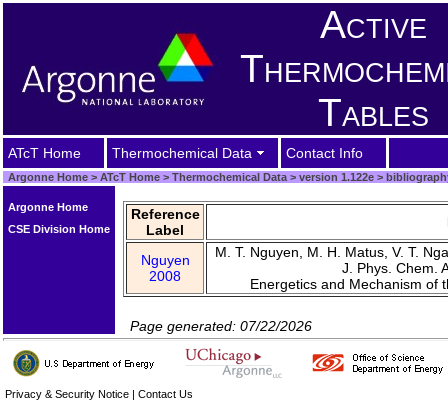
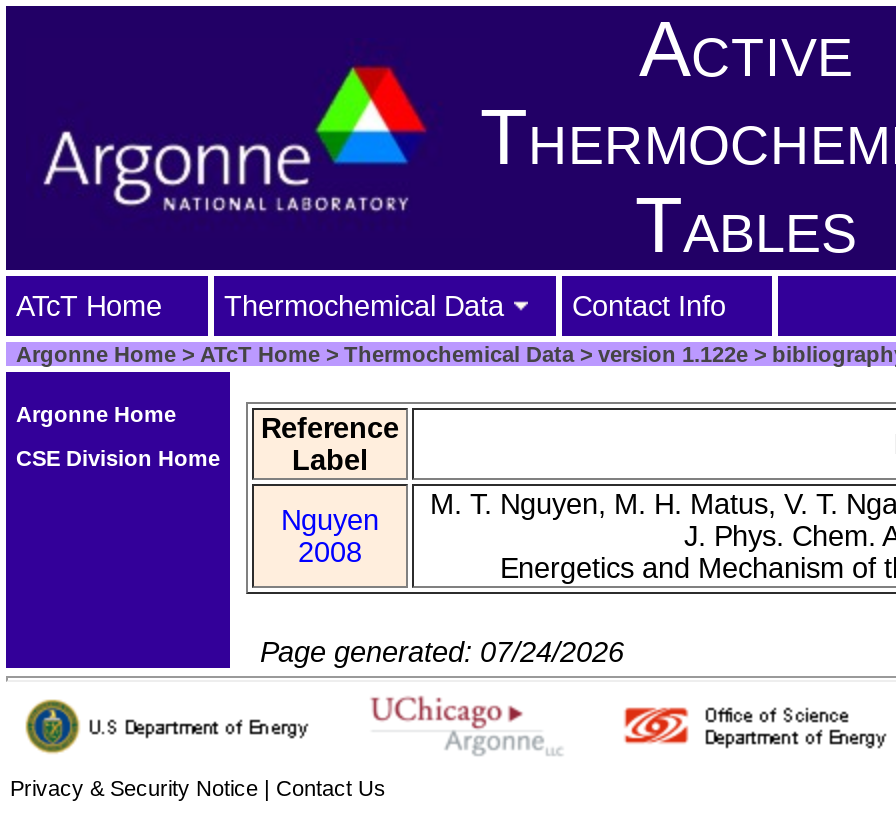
[130,318,312,334] Page generated: 07/22/2026 -> [260,636,624,668] Page generated: 07/24/2026

